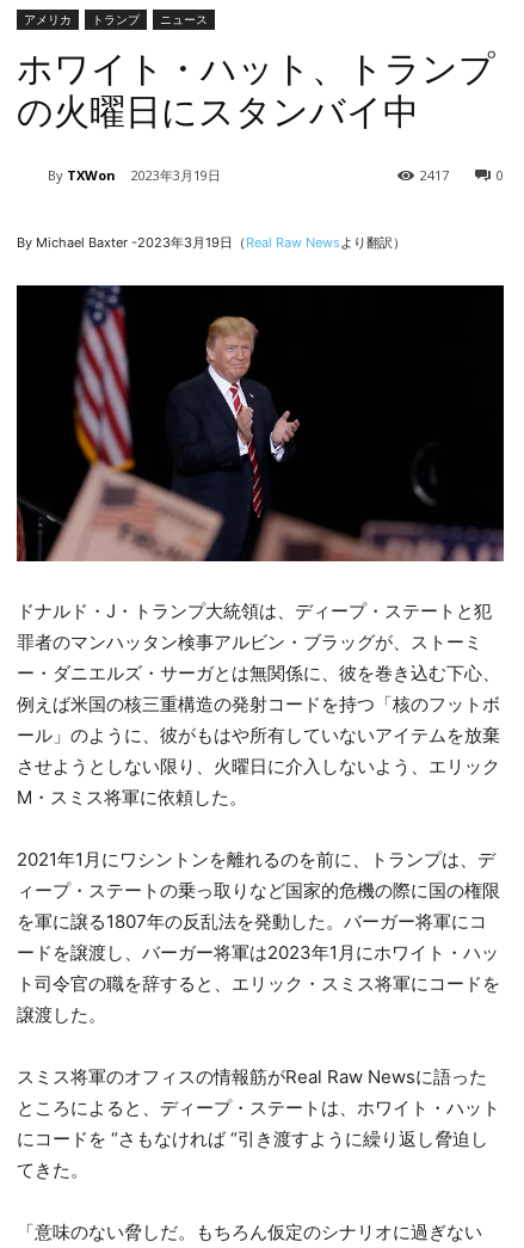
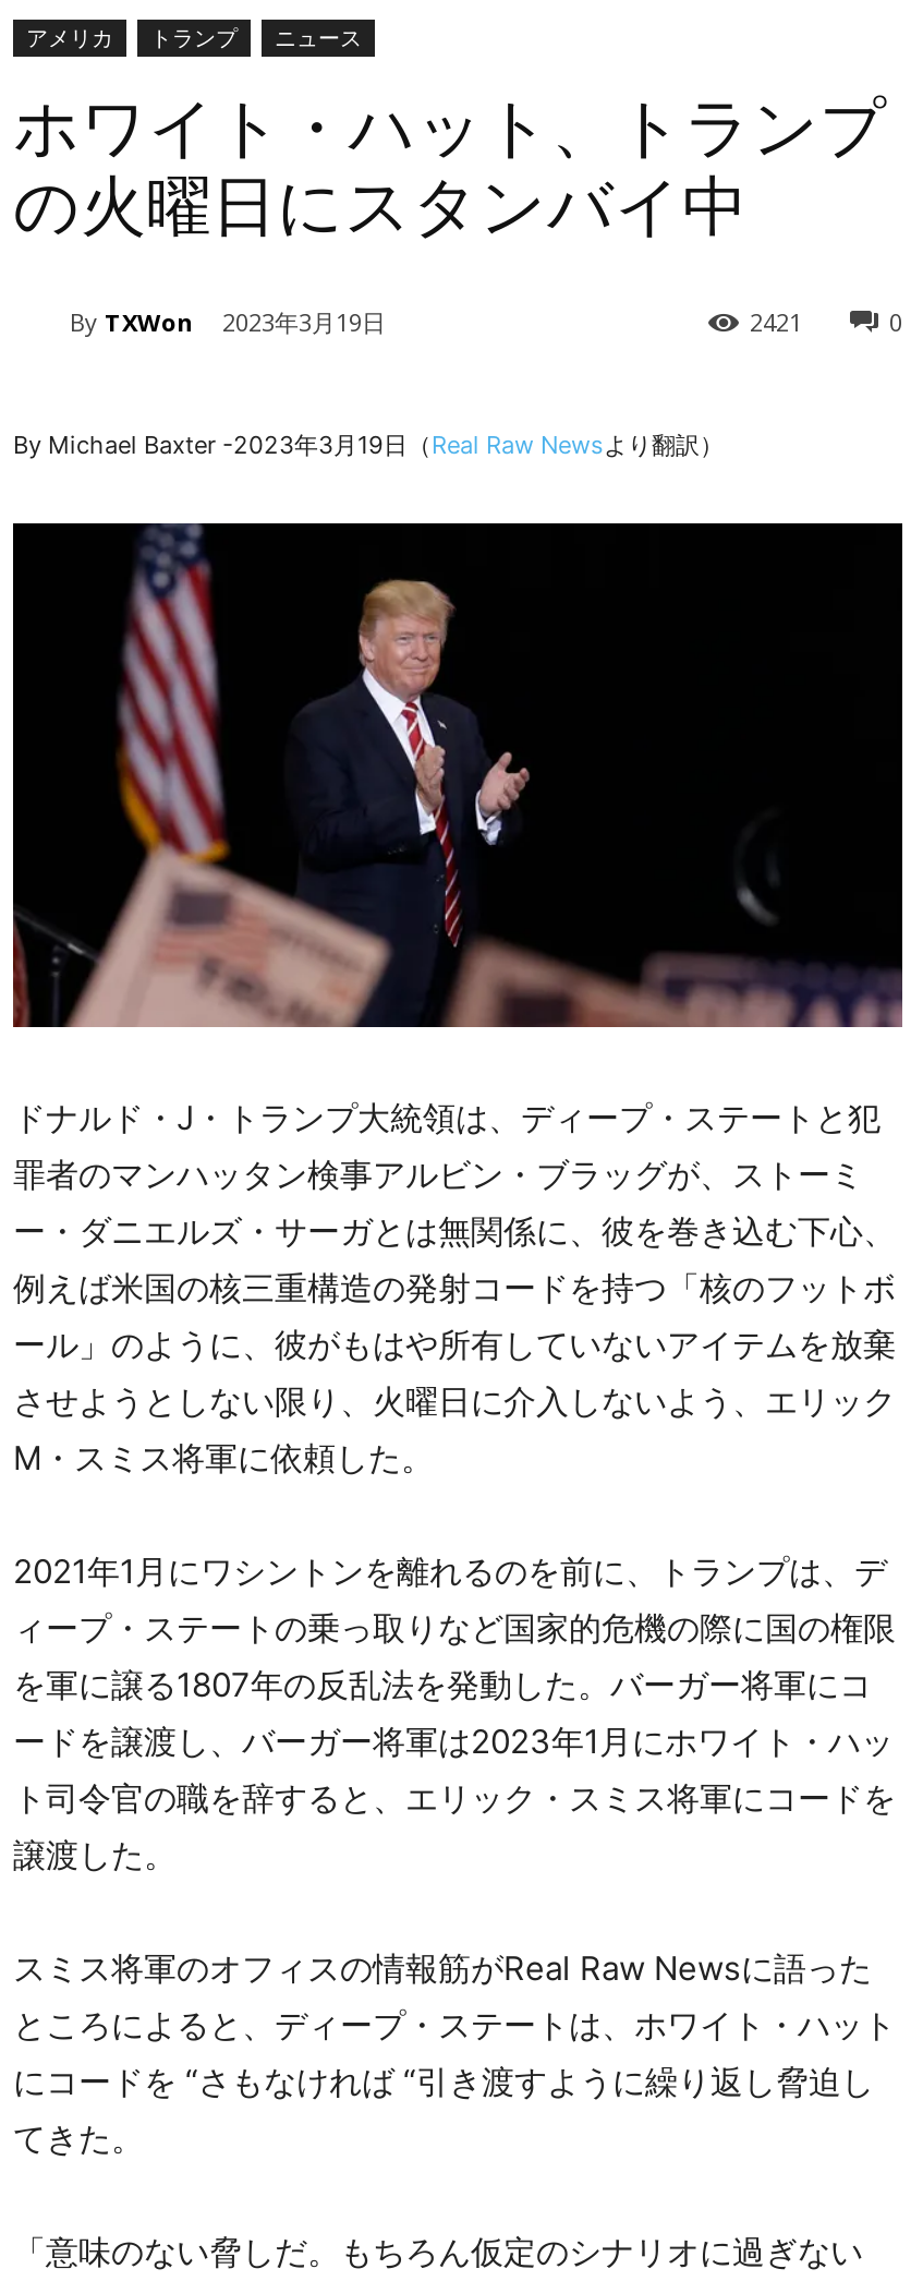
[420,166,449,184] 2417 -> [750,306,802,338] 2421

